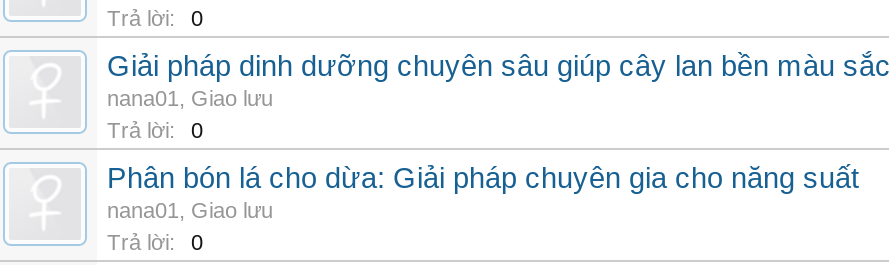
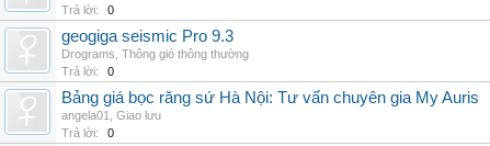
[107,50,889,110] Giải pháp dinh dưỡng chuyên sâu giúp cây lan bền màu sắc | nana01, Giao lưu -> [61,27,249,60] geogiga seismic Pro 9.3 | Drograms, Thông gió thông thường
[107,162,859,222] Phân bón lá cho dừa: Giải pháp chuyên gia cho năng suất | nana01, Giao lưu -> [61,89,479,122] Bảng giá bọc răng sứ Hà Nội: Tư vấn chuyên gia My Auris | angela01, Giao lưu

